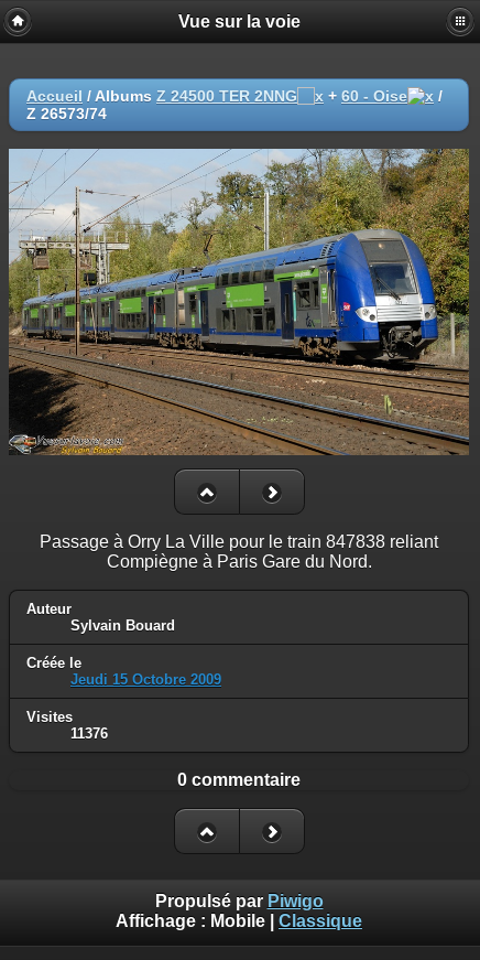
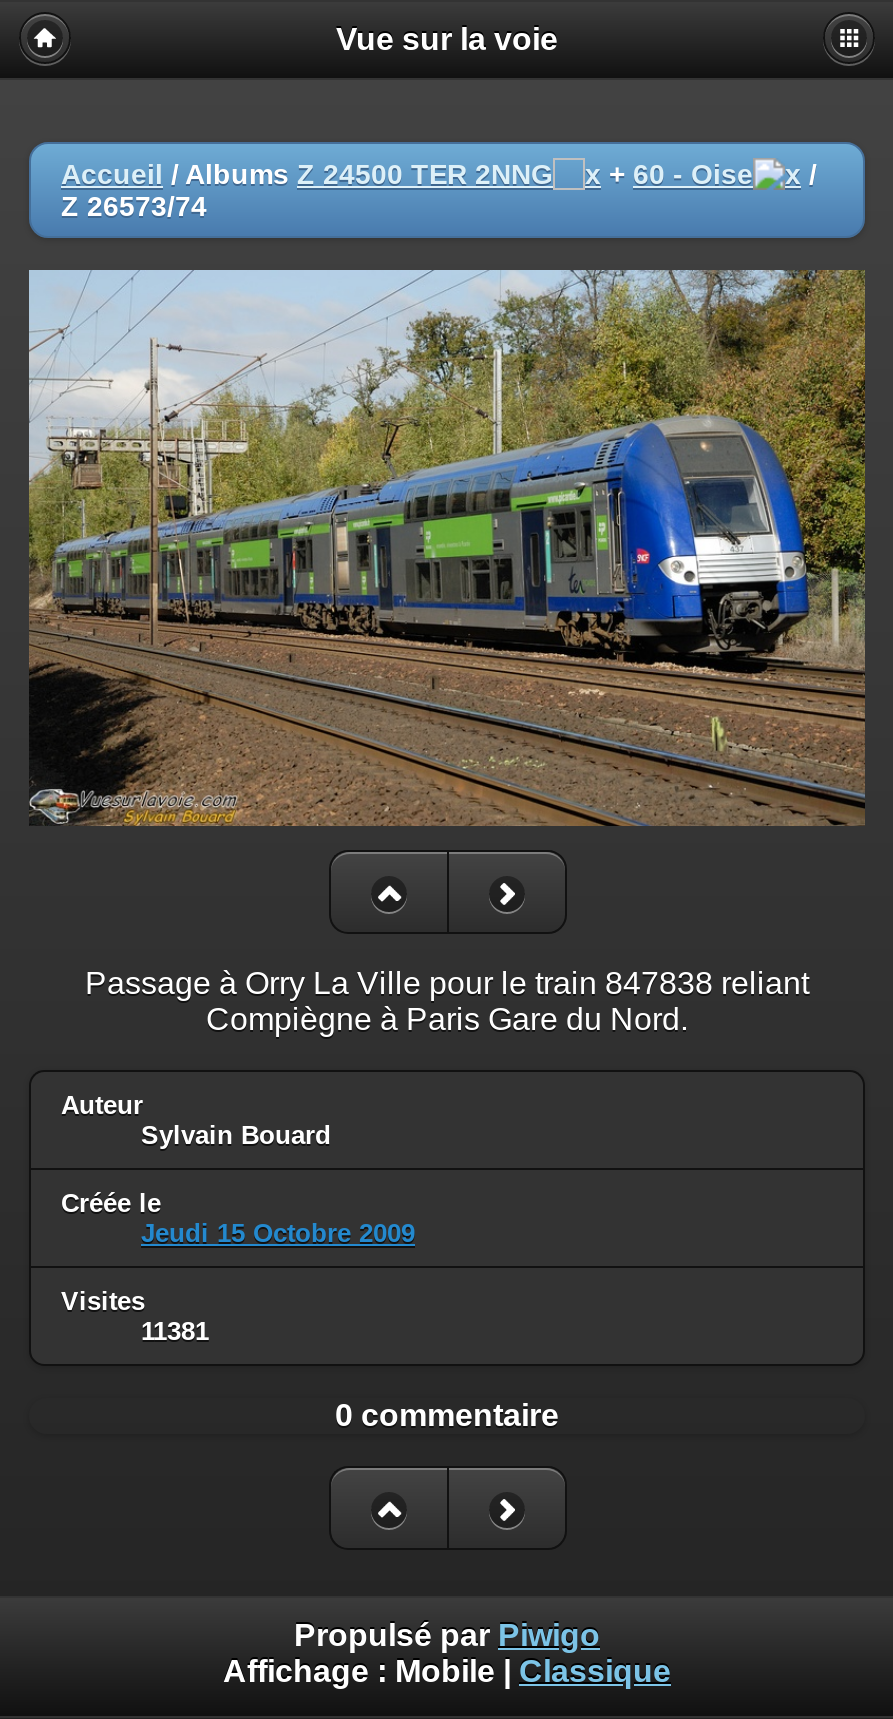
[70,725,108,742] 11376 -> [141,1316,209,1346] 11381

